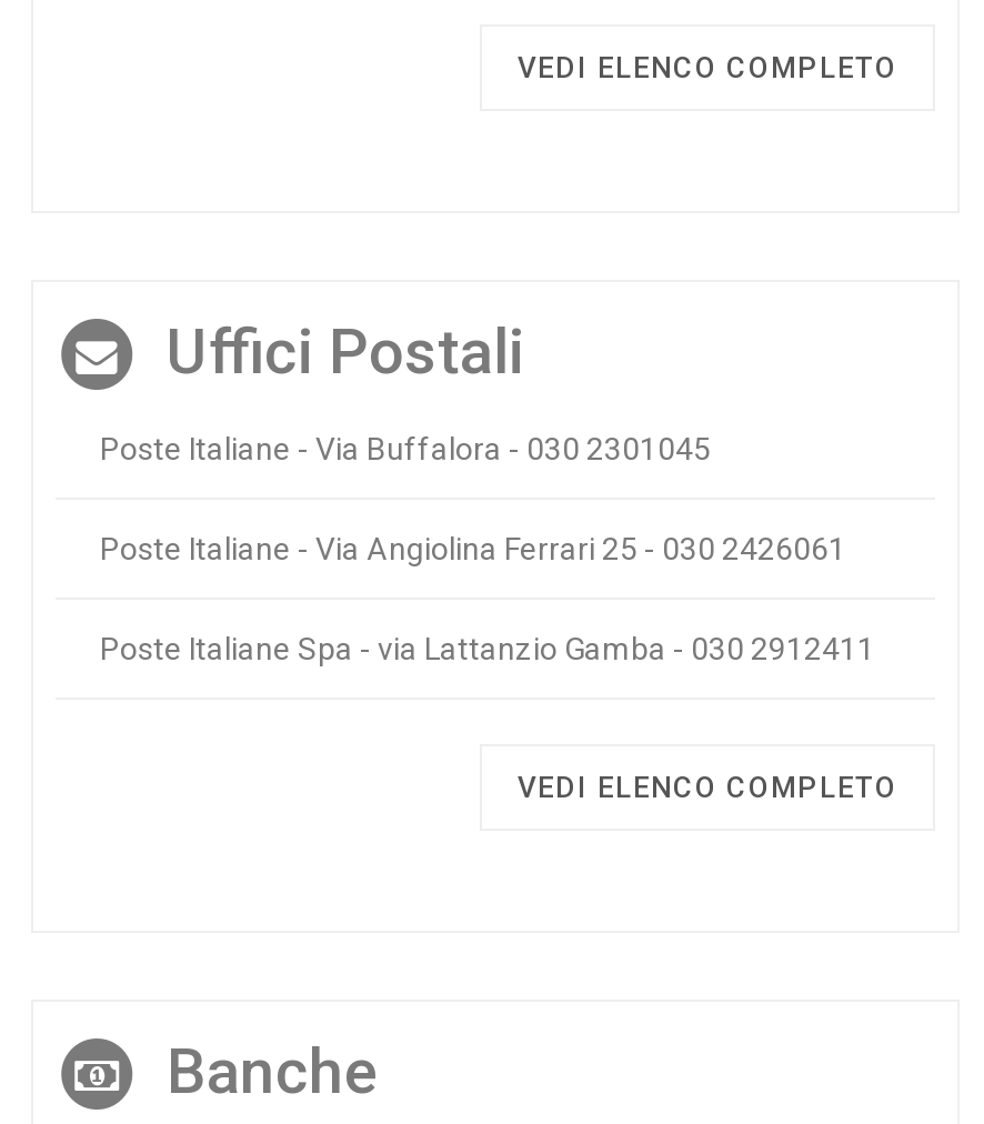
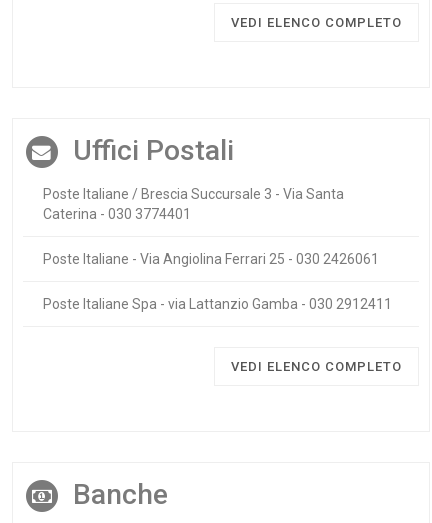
[100,430,711,466] Poste Italiane - Via Buffalora - 030 2301045 -> [43,186,344,222] Poste Italiane / Brescia Succursale 3 - Via Santa | Caterina - 030 3774401

